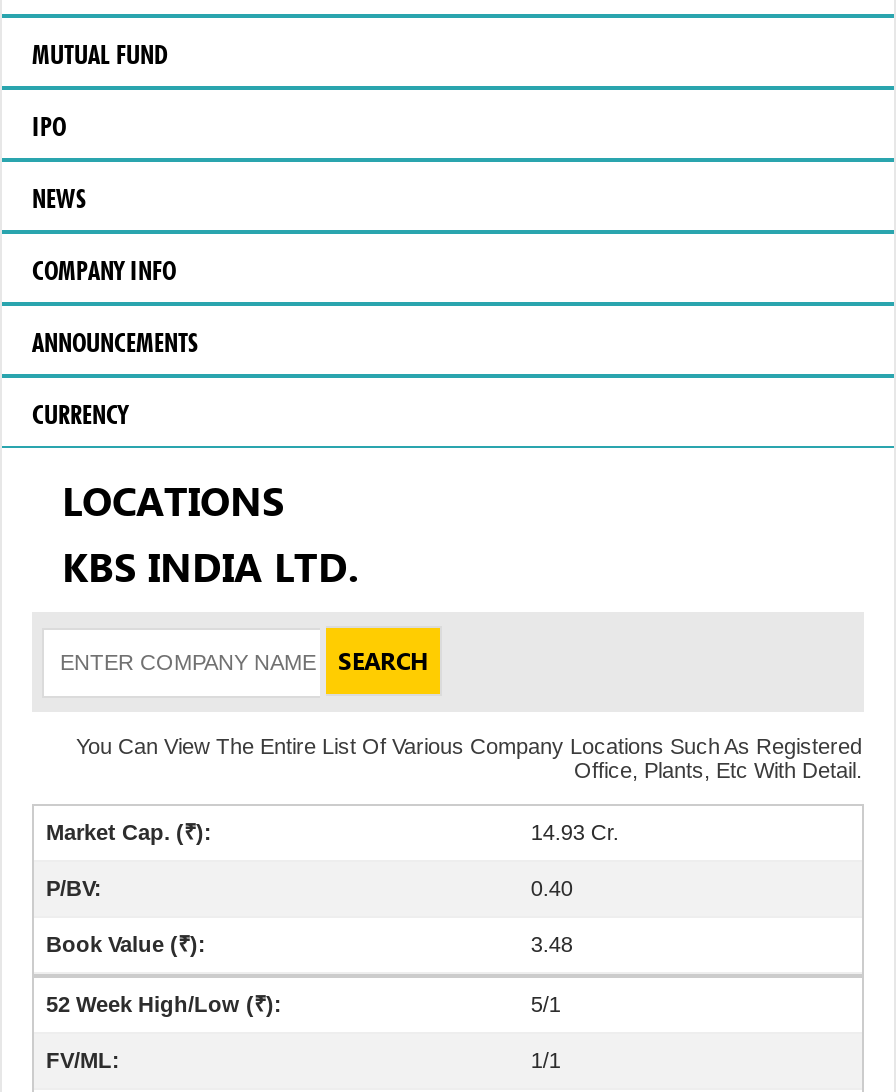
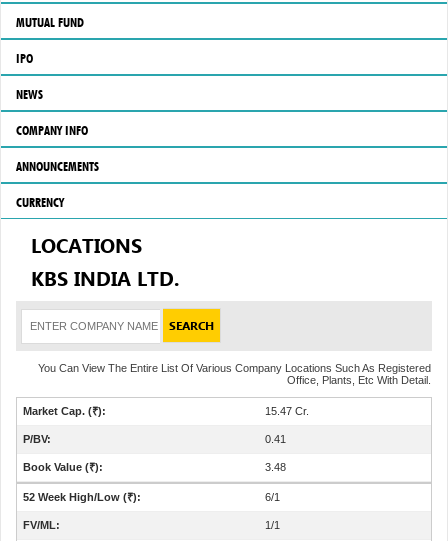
[531,820,619,844] 14.93 Cr. -> [265,405,309,417] 15.47 Cr.
[531,876,573,900] 0.40 -> [265,433,286,445] 0.41
[531,992,561,1016] 5/1 -> [265,491,280,503] 6/1

